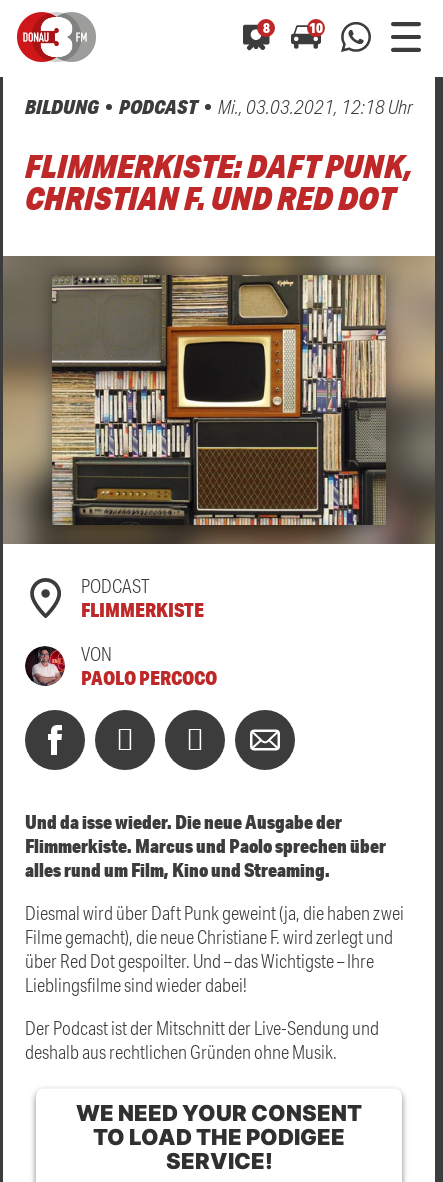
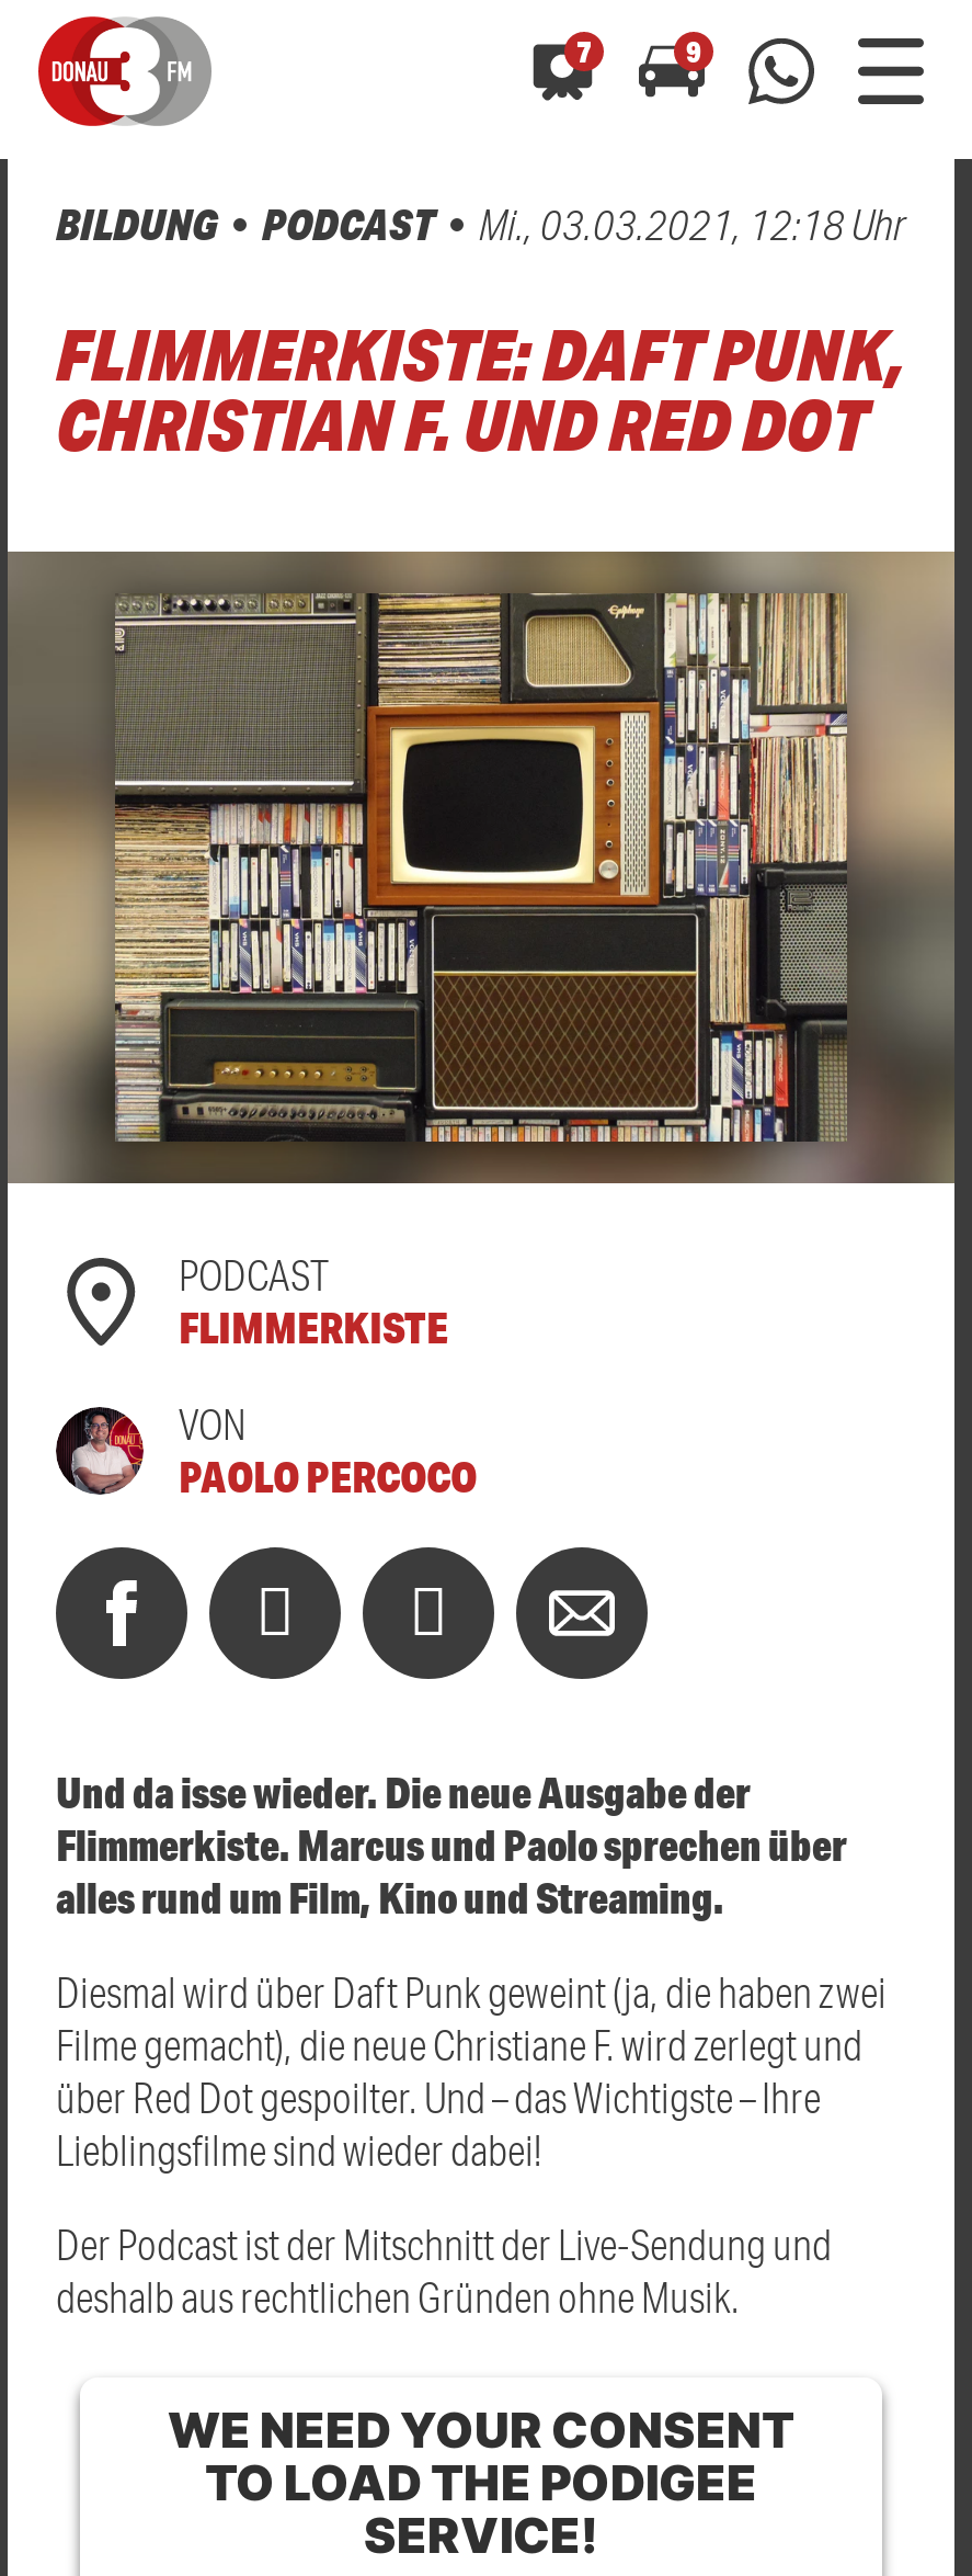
[262,19,269,37] 8 -> [576,32,592,71] 7
[309,19,323,37] 10 -> [686,32,701,71] 9

